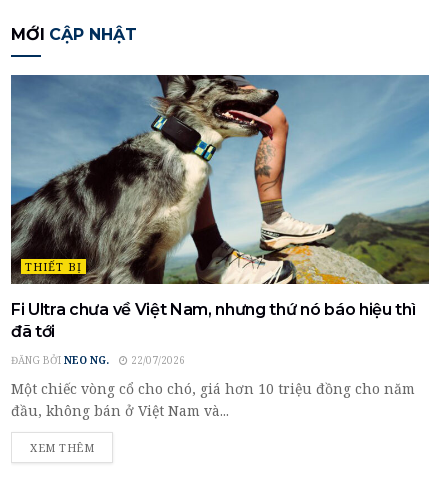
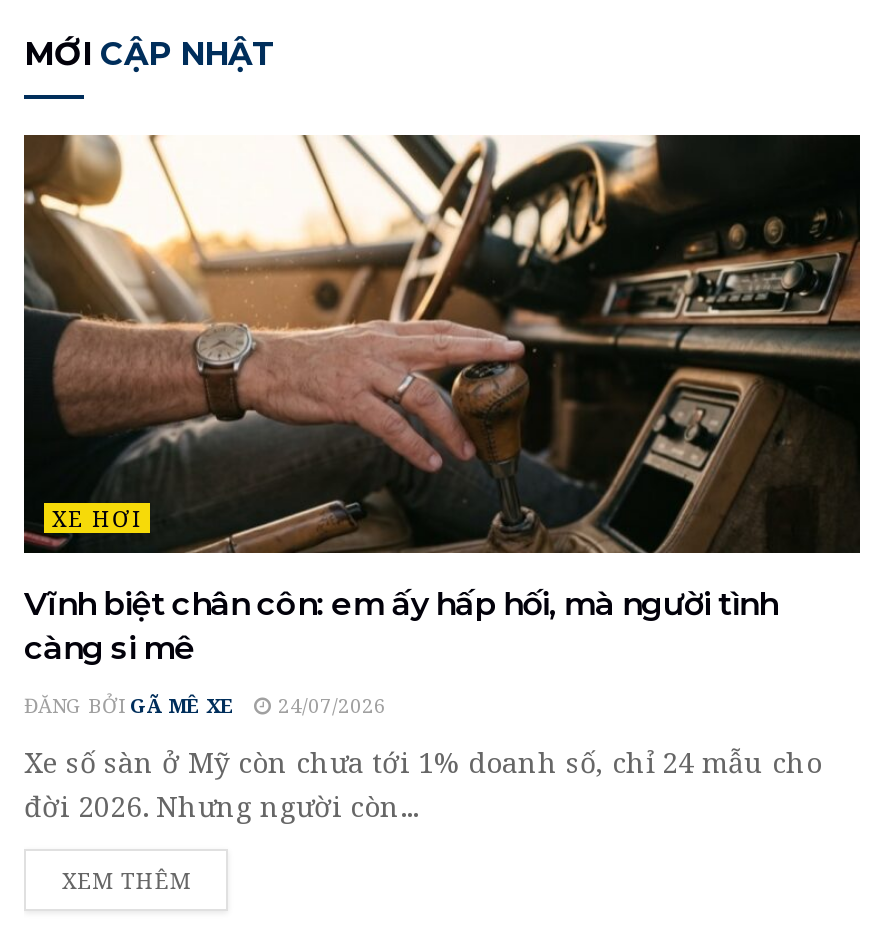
[10,74,430,285] [image] | THIẾT BỊ -> [22,133,862,555] [image] | XE HƠI
[11,300,415,341] Fi Ultra chưa về Việt Nam, nhưng thứ nó báo hiệu thì | đã tới -> [24,585,777,667] Vĩnh biệt chân côn: em ấy hấp hối, mà người tình | càng si mê
[11,353,185,367] ĐĂNG BỞI NEO NG. | 22/07/2026 -> [24,691,386,719] ĐĂNG BỞI GÃ MÊ XE | 24/07/2026
[11,379,415,420] Một chiếc vòng cổ cho chó, giá hơn 10 triệu đồng cho năm | đầu, không bán ở Việt Nam và... -> [24,743,822,825] Xe số sàn ở Mỹ còn chưa tới 1% doanh số, chỉ 24 mẫu cho | đời 2026. Nhưng người còn...

